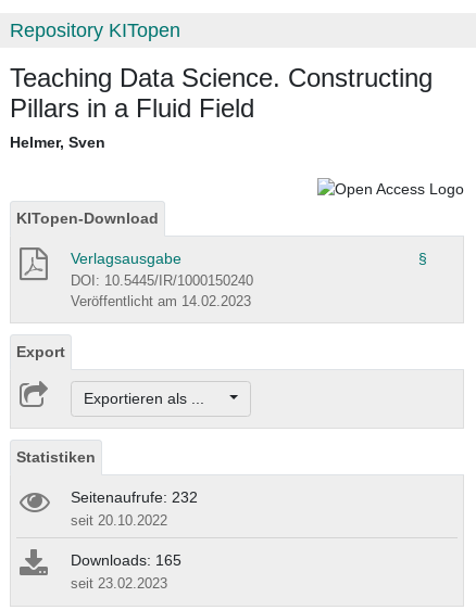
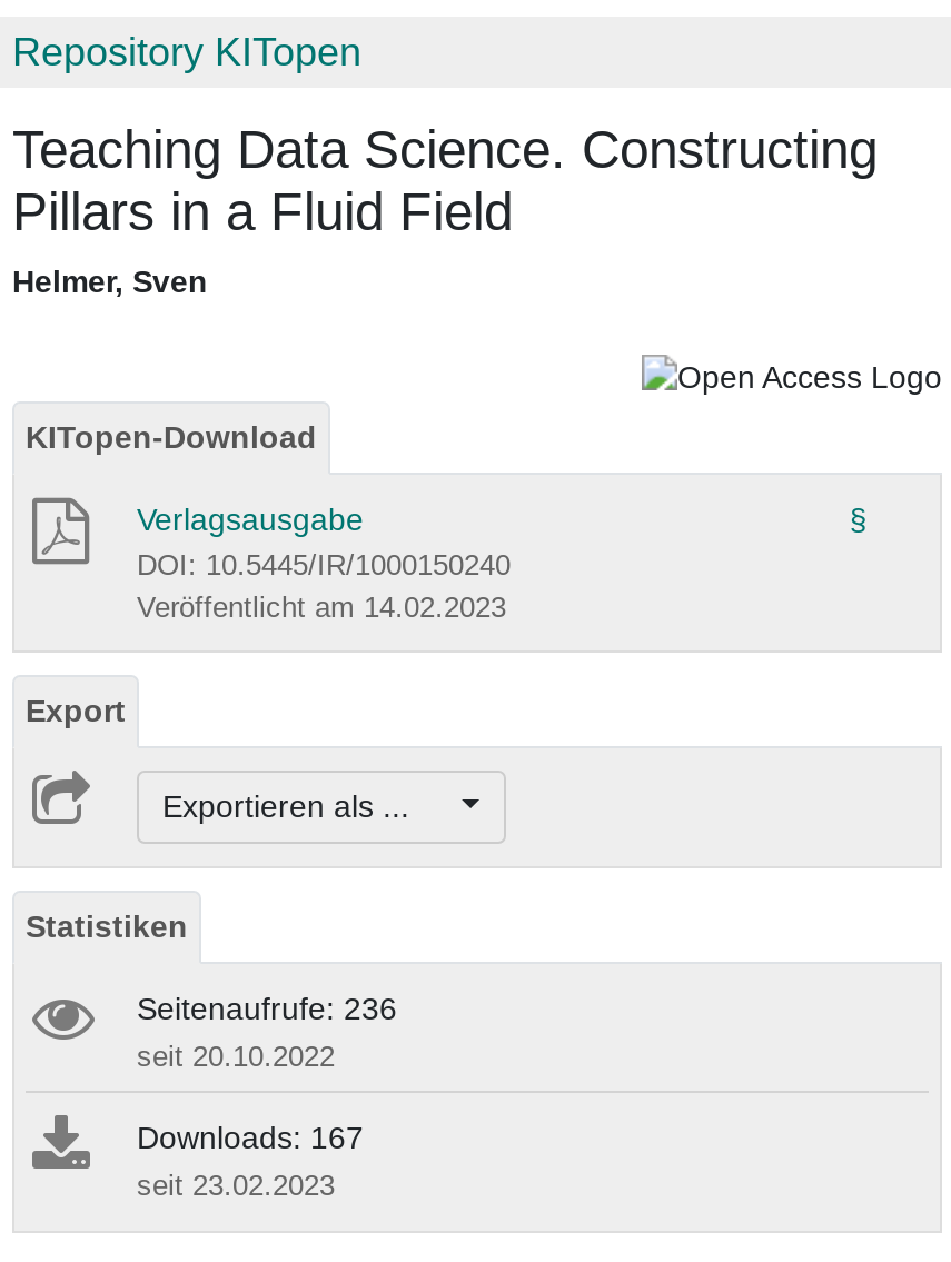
[71,489,198,506] Seitenaufrufe: 232 -> [137,991,397,1027] Seitenaufrufe: 236
[71,552,181,569] Downloads: 165 -> [137,1120,364,1156] Downloads: 167

